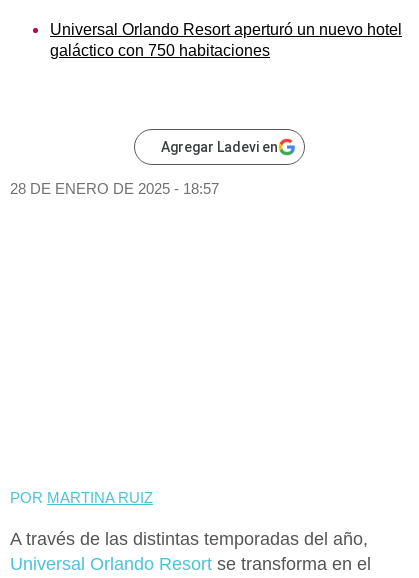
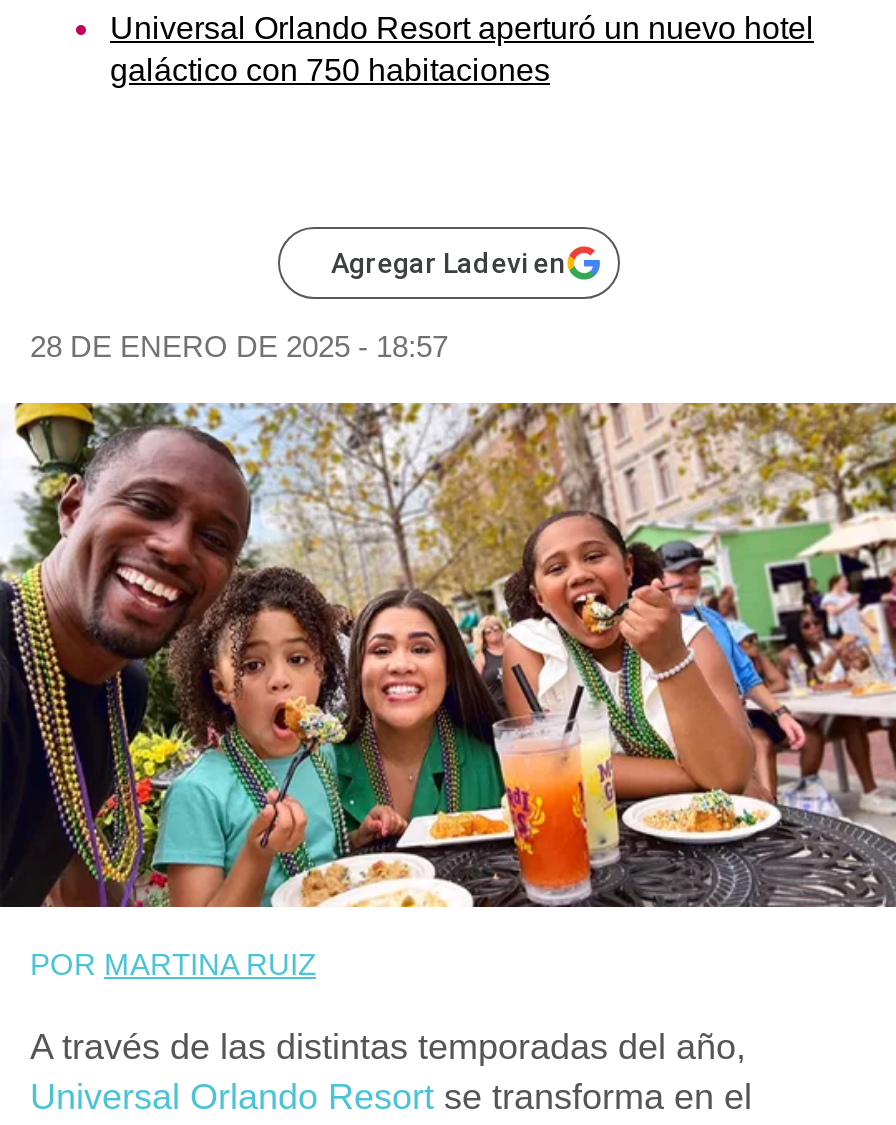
none -> [6,401,890,909] [image]

